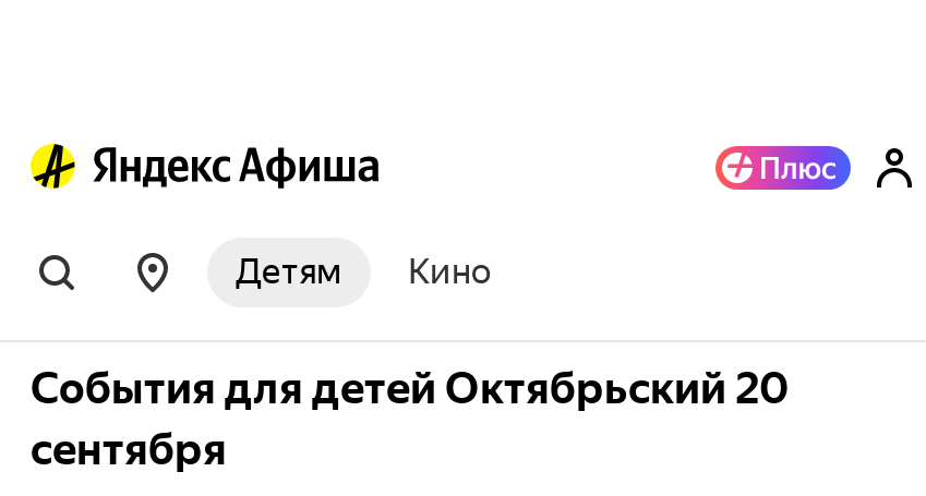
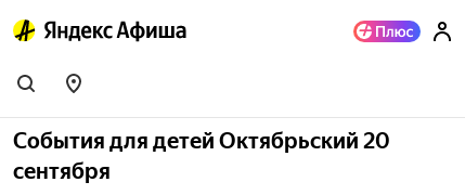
[236,251,491,292] Детям | Кино -> none

